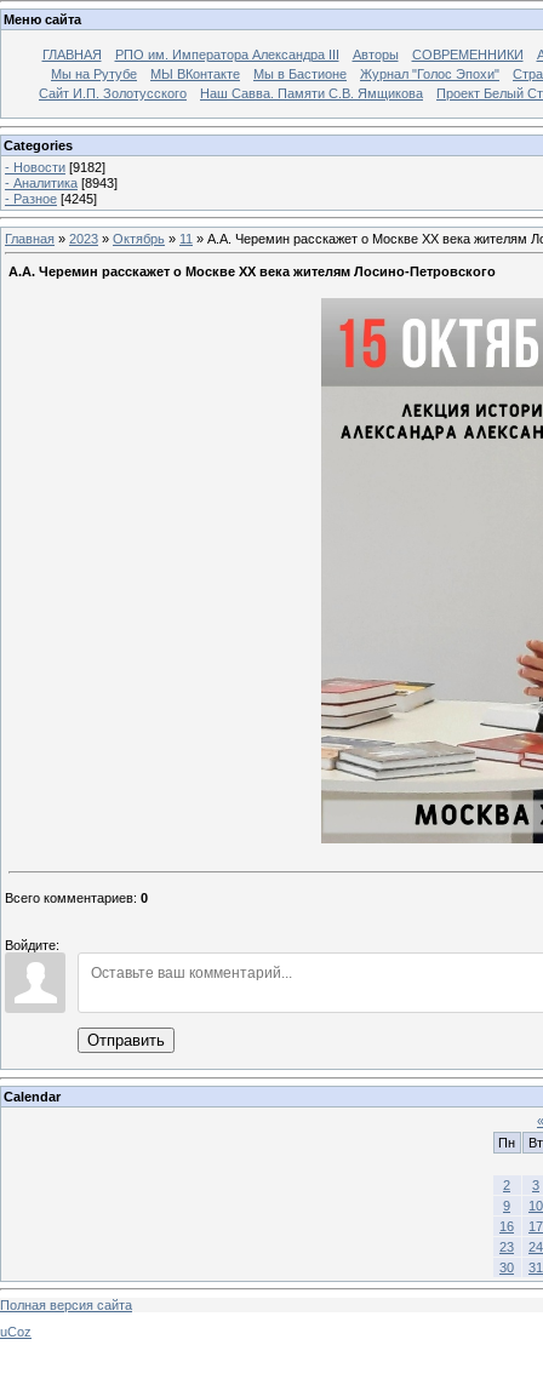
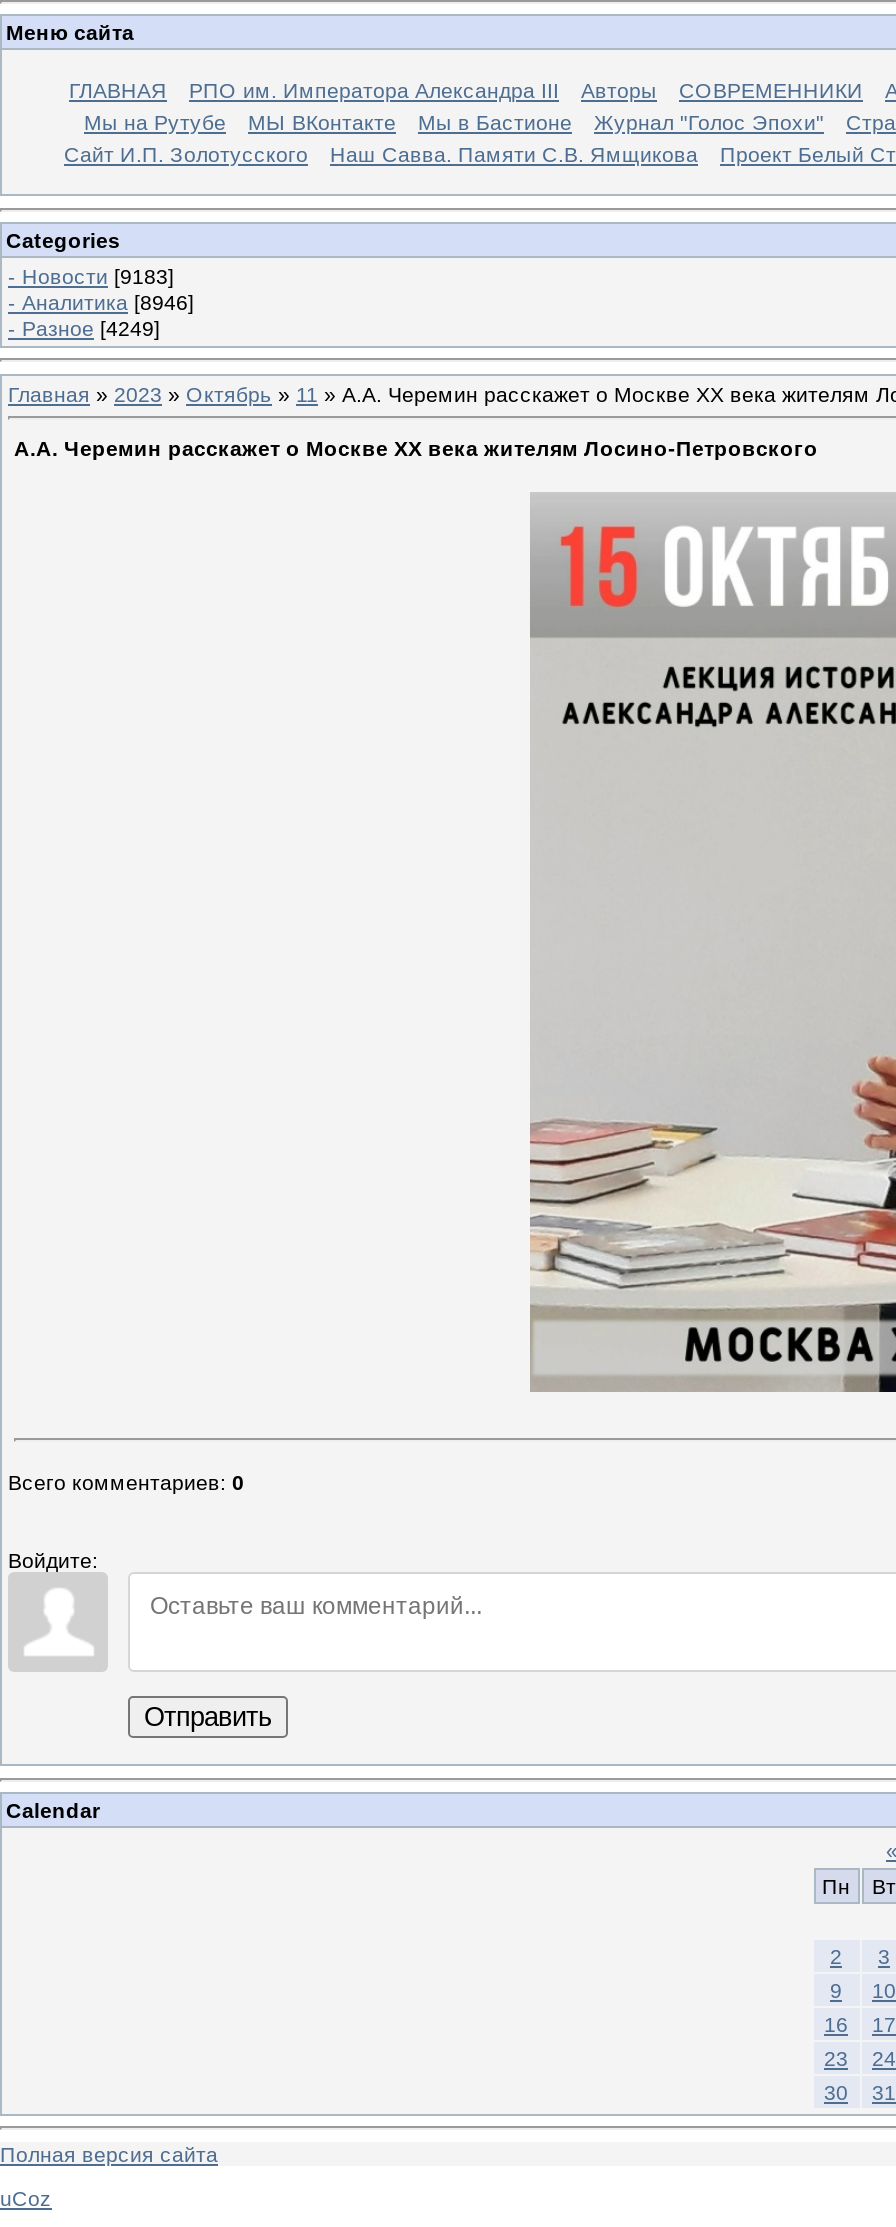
[5,160,105,174] - Новости [9182] -> [8,264,174,288] - Новости [9183]
[5,176,118,190] - Аналитика [8943] -> [8,290,194,314] - Аналитика [8946]
[5,191,97,206] - Разное [4245] -> [8,316,160,340] - Разное [4249]

